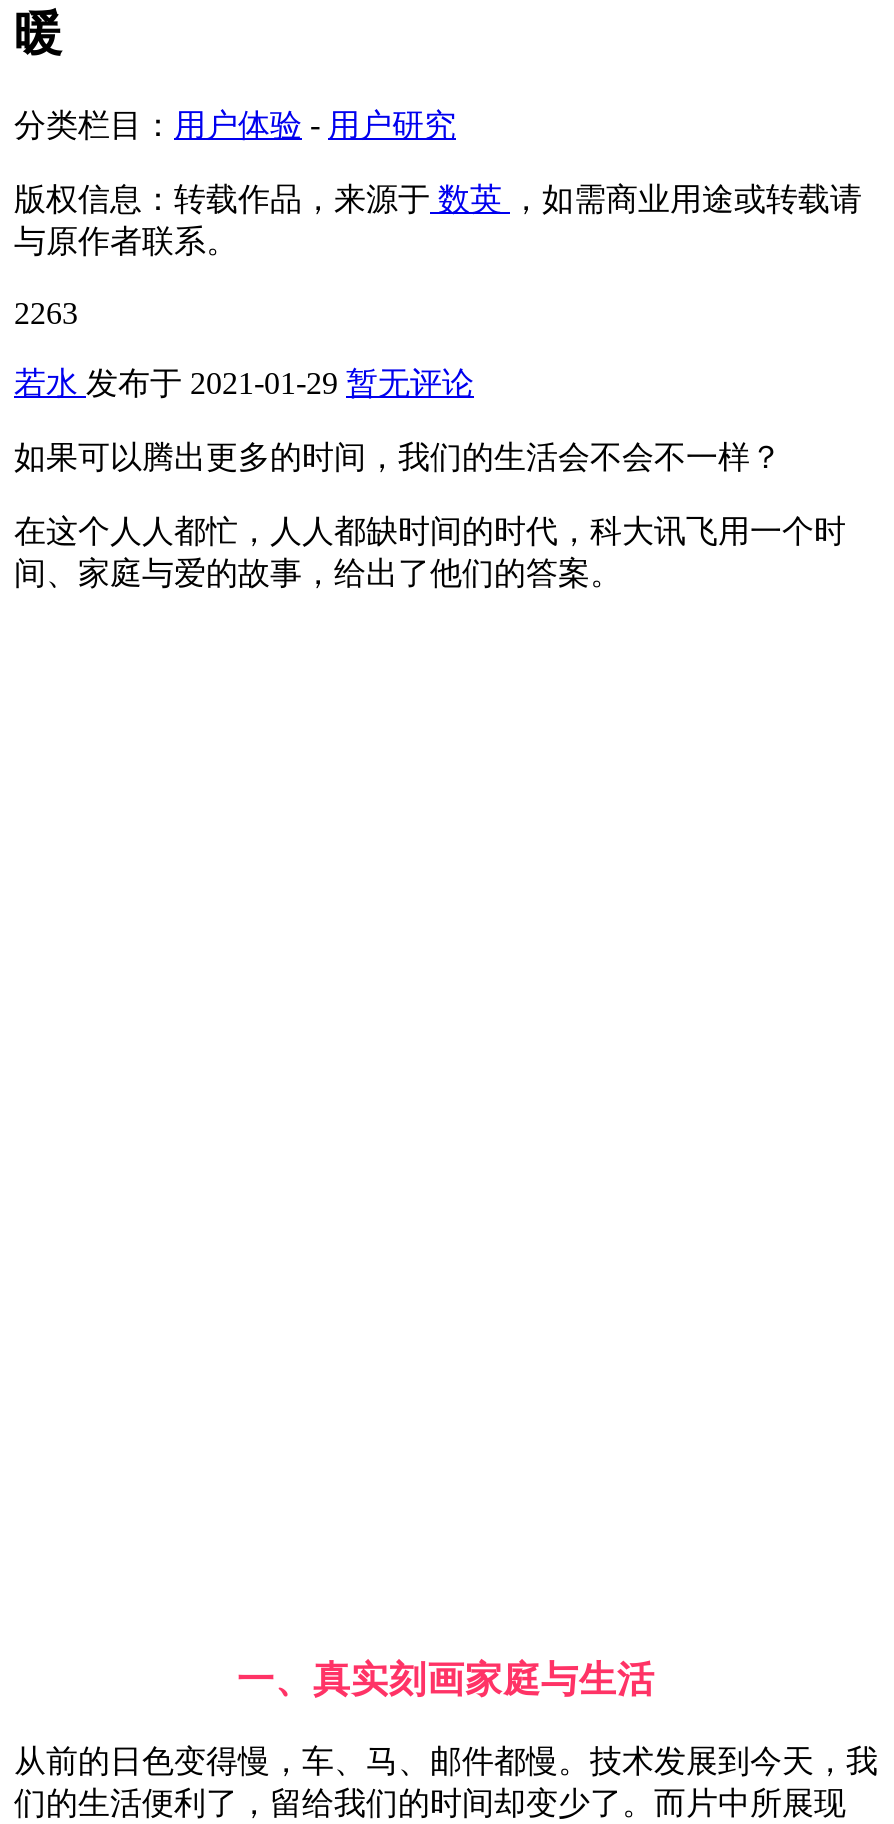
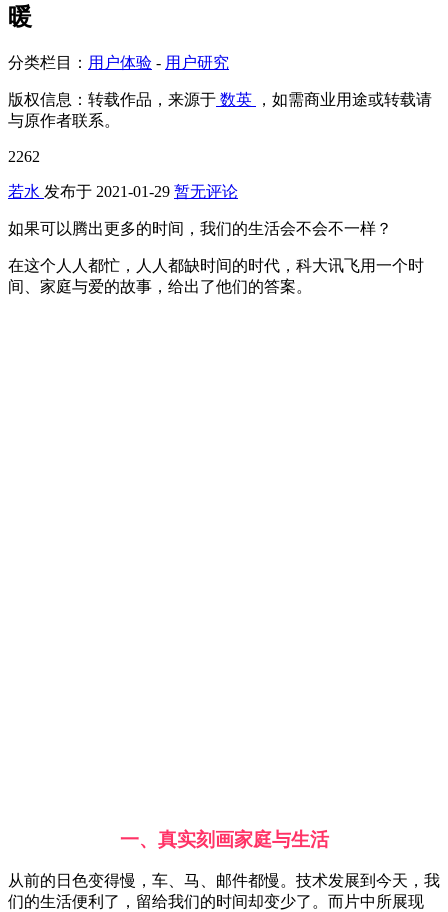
[14,296,78,330] 2263 -> [8,148,40,165] 2262

